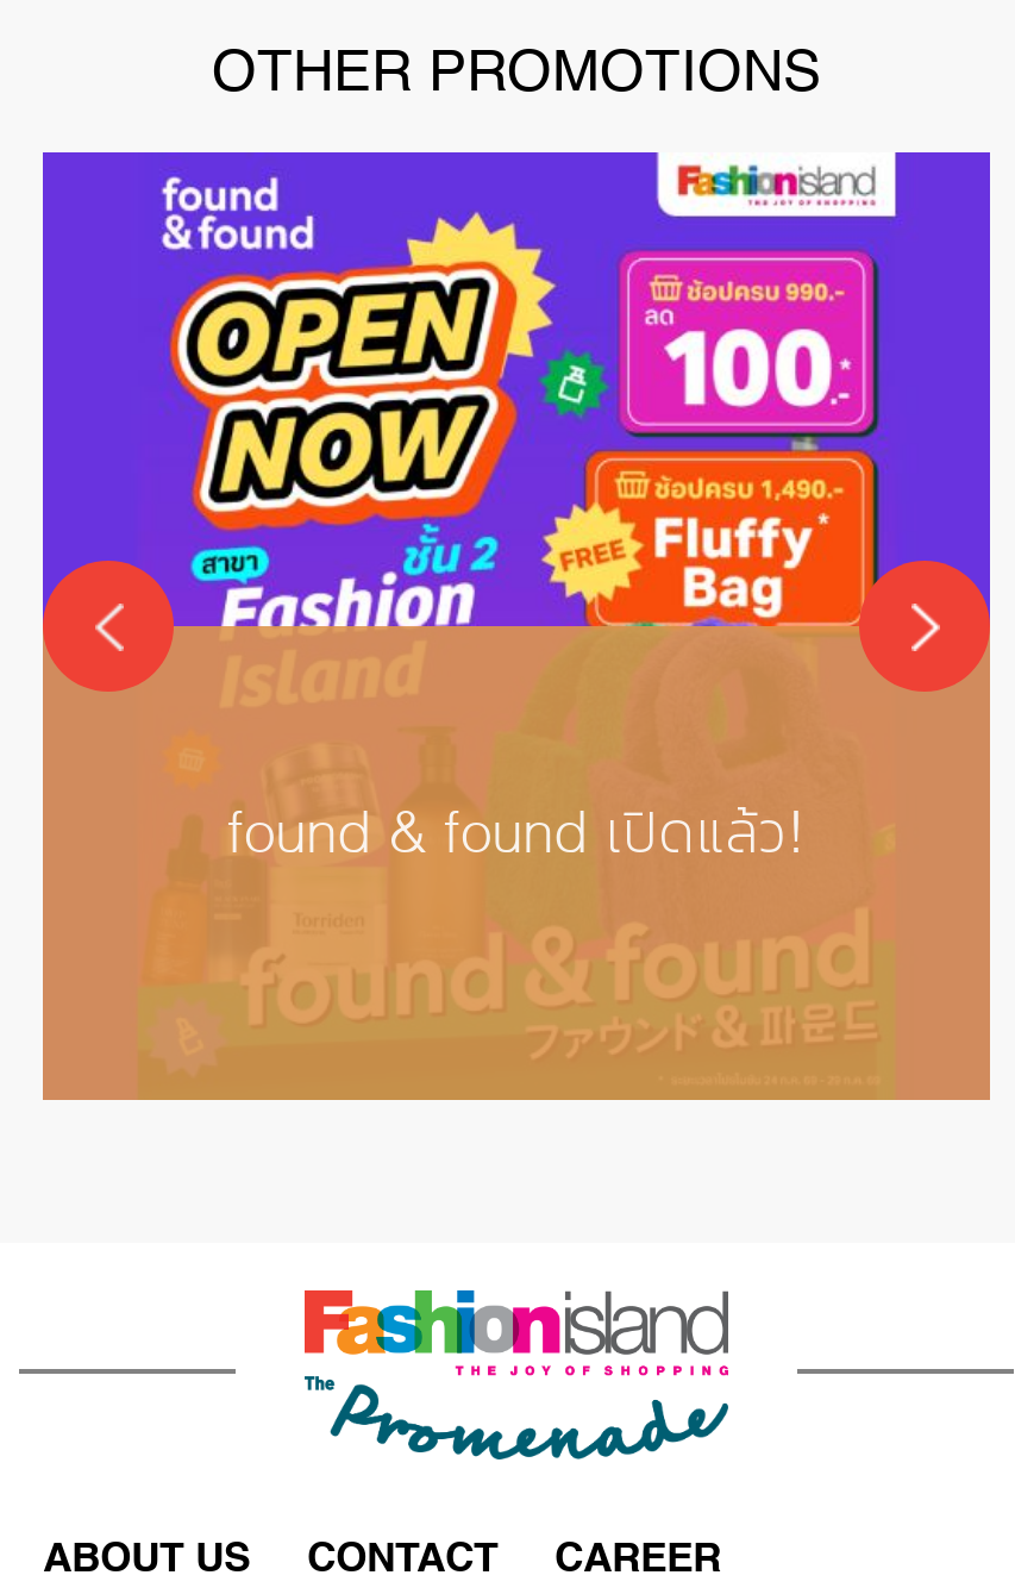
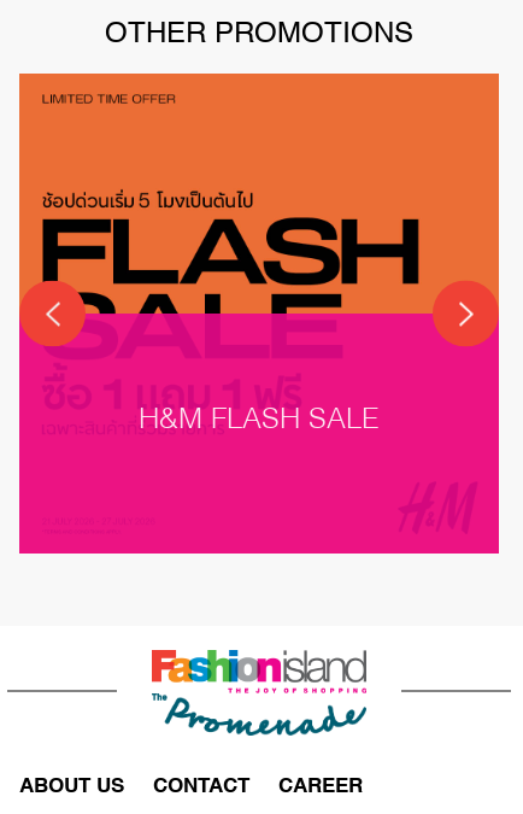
[40,150,992,1102] [image] | found & found เปิดแล้ว! -> [18,72,500,555] [image] | H&M FLASH SALE

